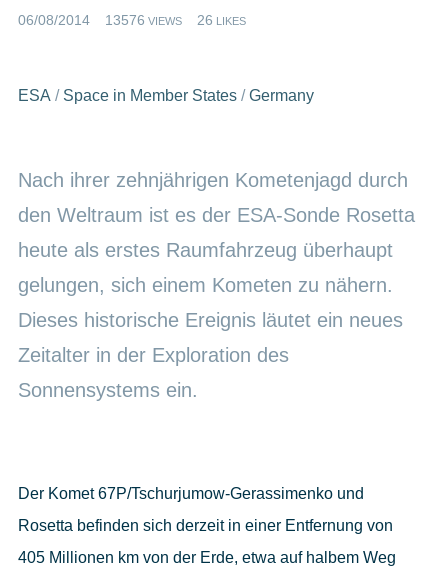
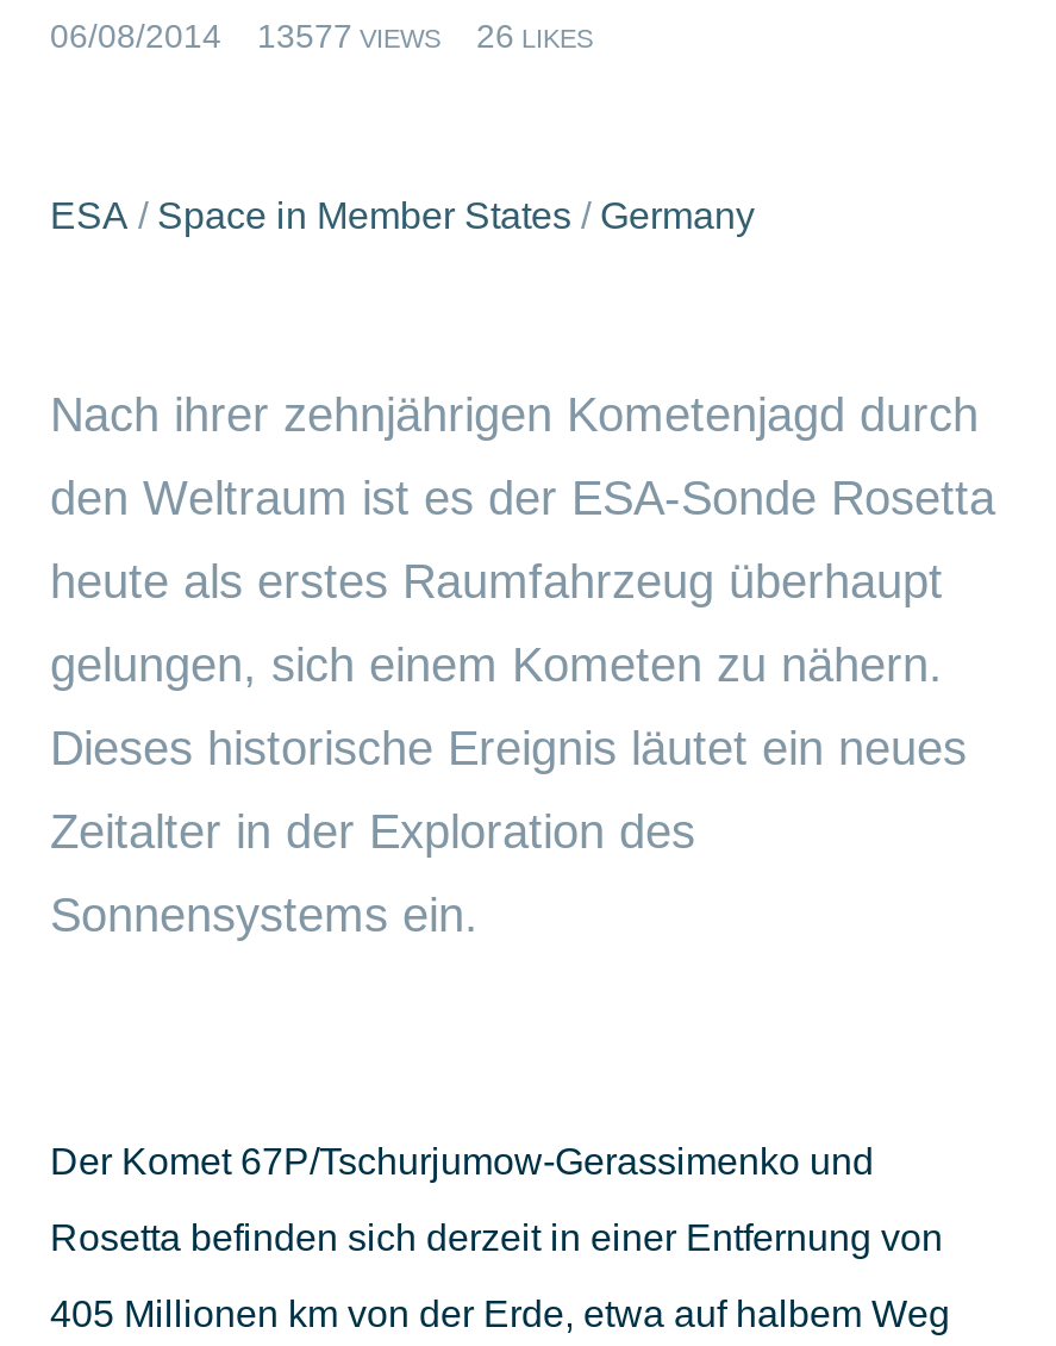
[18,12,246,28] 06/08/2014 13576 VIEWS 26 LIKES -> [50,16,593,54] 06/08/2014 13577 VIEWS 26 LIKES

